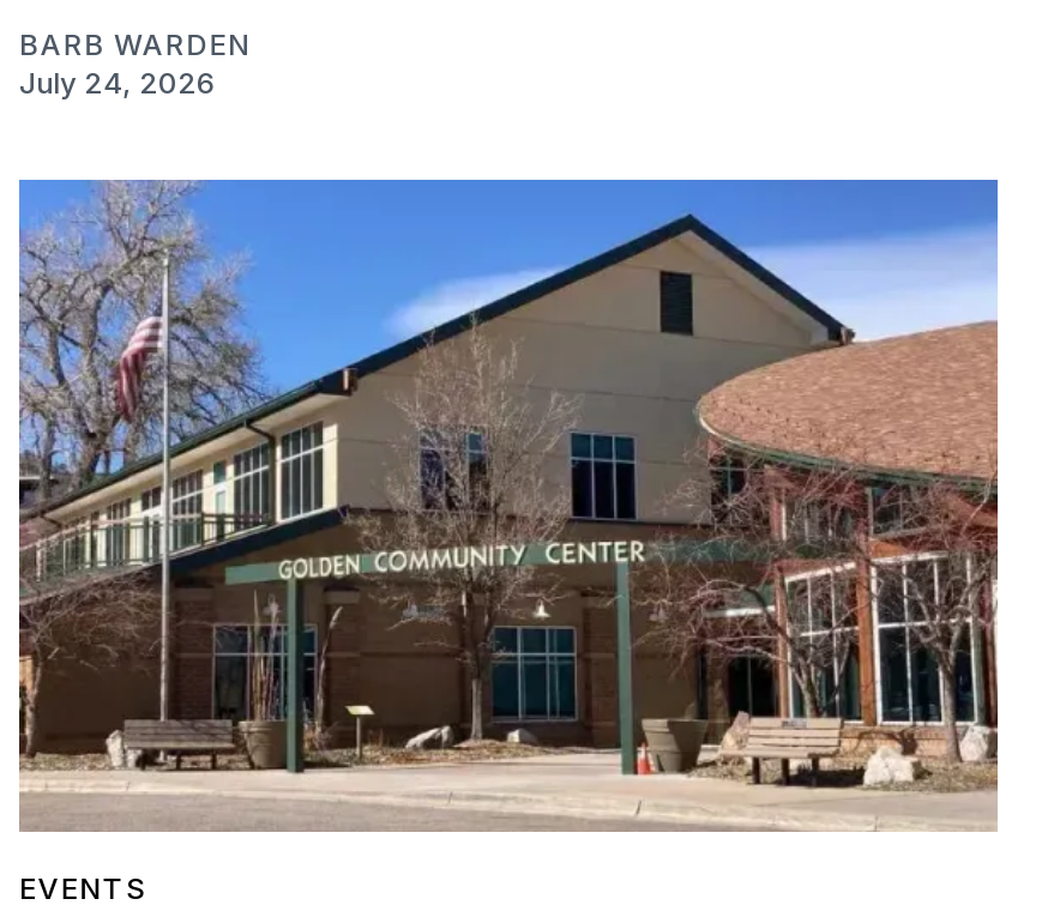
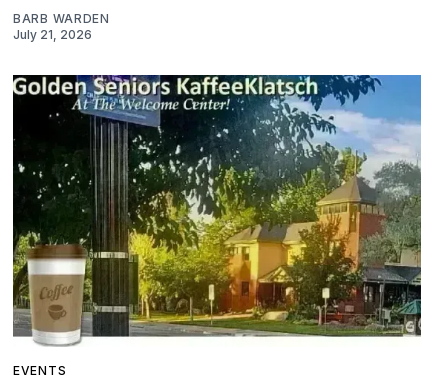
[19,65,216,101] July 24, 2026 -> [13,27,92,42] July 21, 2026
[17,177,1000,834] [image] -> [12,74,422,347] [image]

